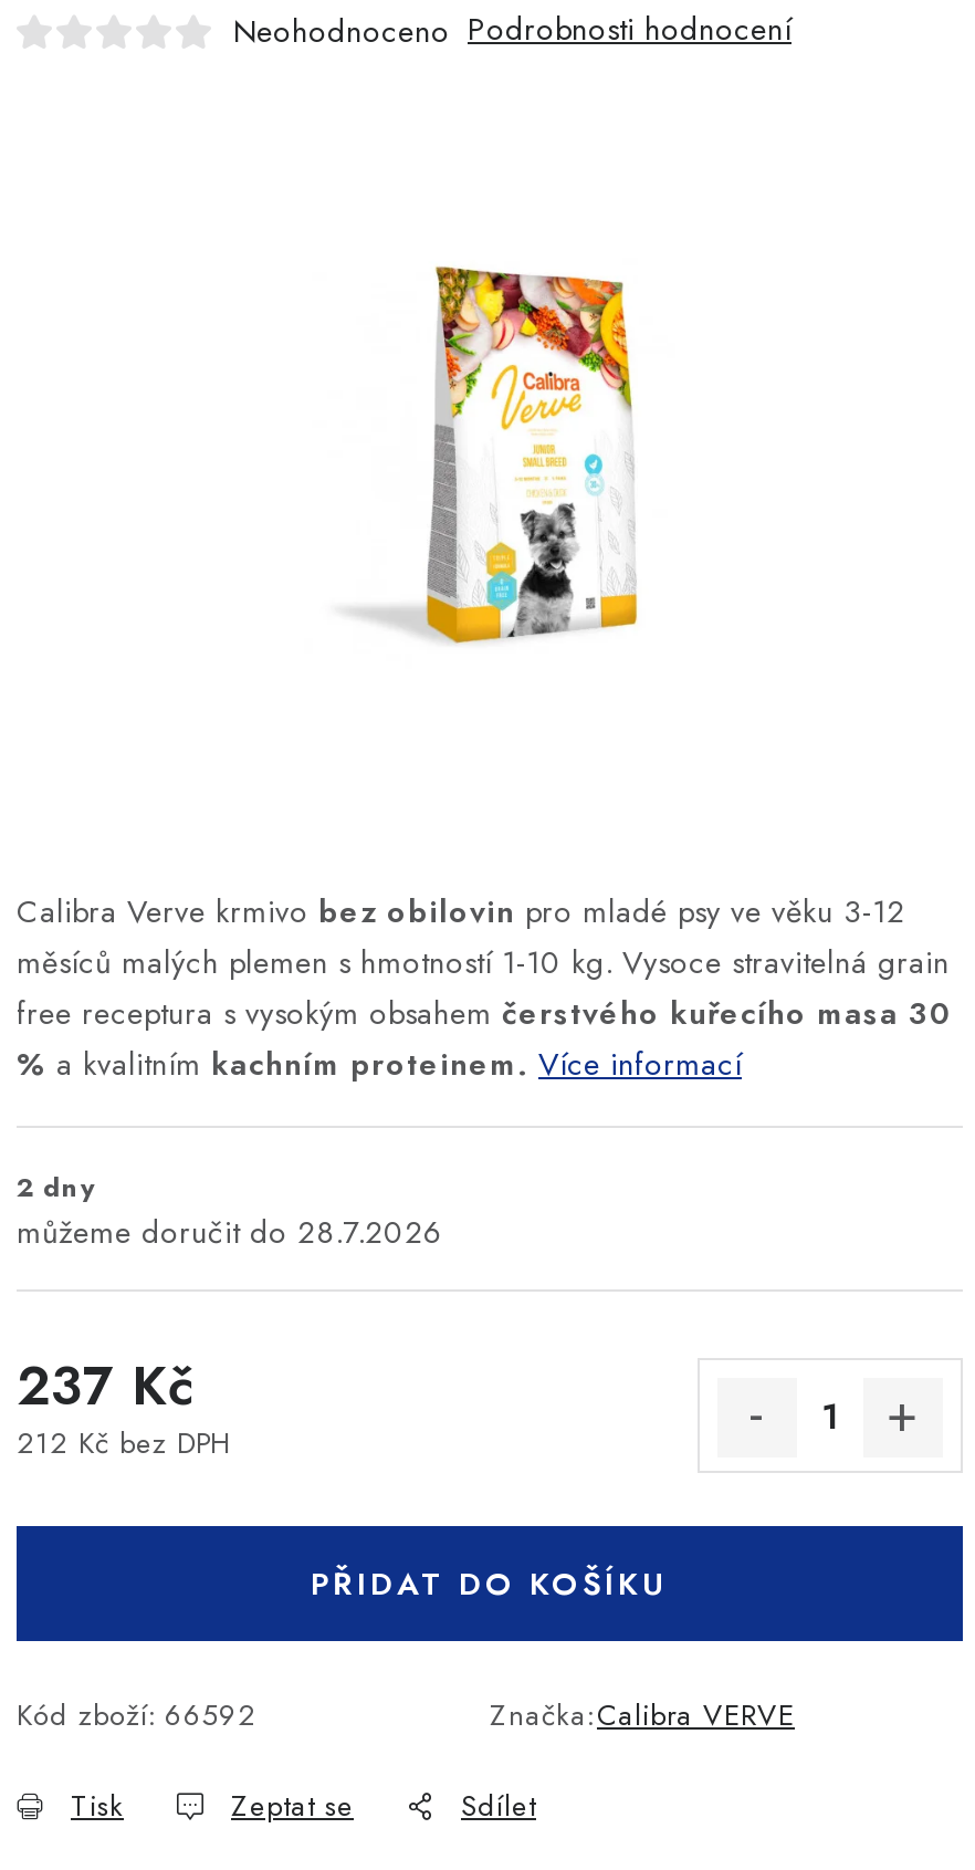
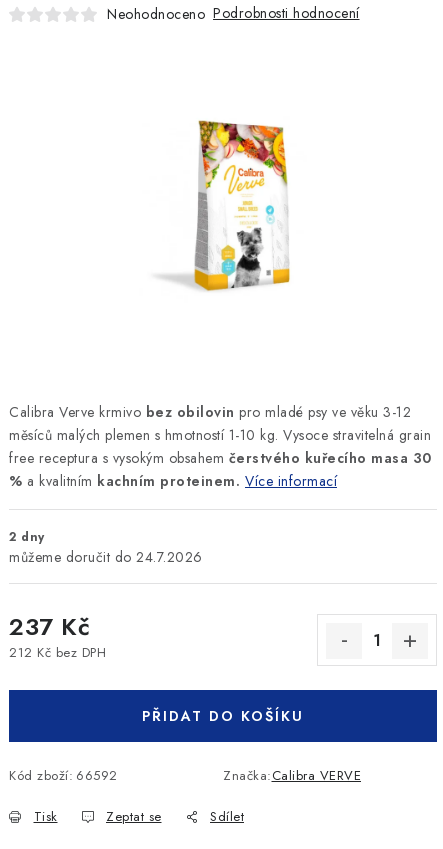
[297,1210,444,1254] 28.7.2026 -> [136,547,202,567] 24.7.2026

